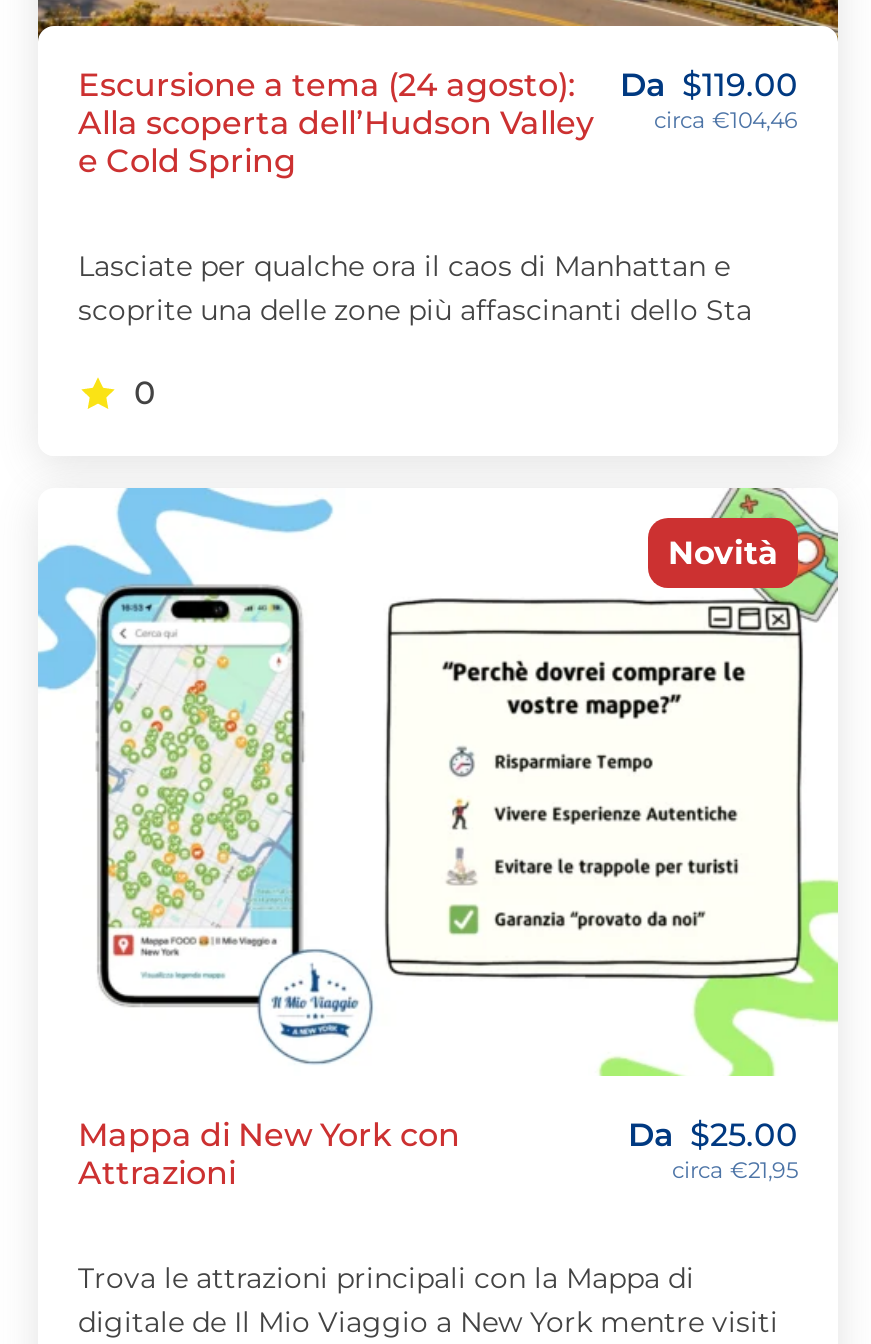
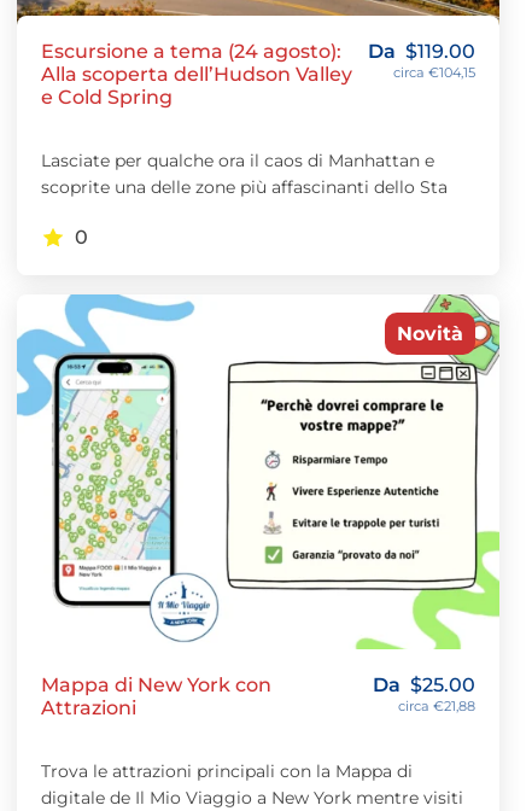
[654,106,798,134] circa €104,46 -> [393,64,475,81] circa €104,15
[672,1155,798,1183] circa €21,95 -> [398,697,475,714] circa €21,88

